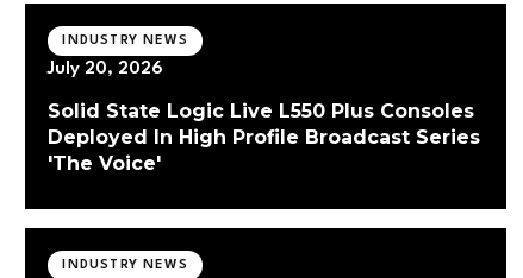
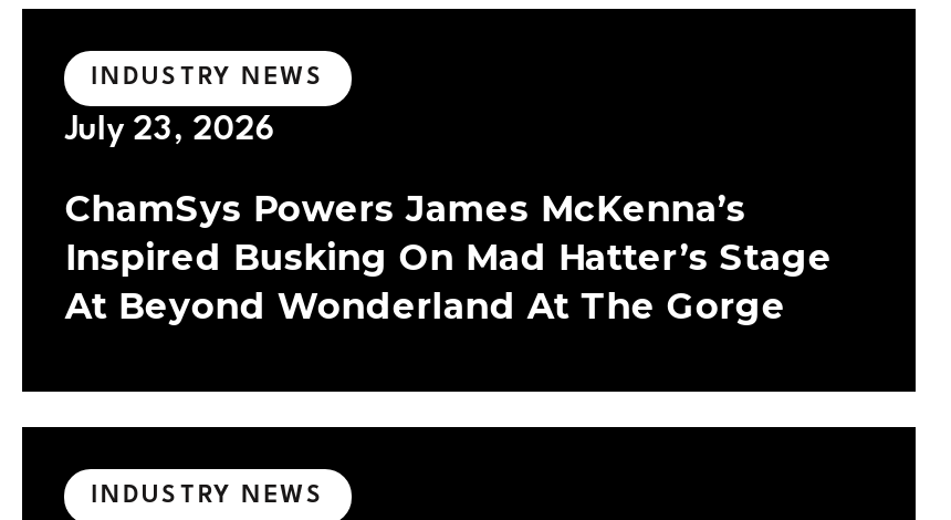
[48,60,164,78] July 20, 2026 -> [65,115,277,148] July 23, 2026
[48,100,481,175] Solid State Logic Live L550 Plus Consoles | Deployed In High Profile Broadcast Series | 'The Voice' -> [65,188,832,327] ChamSys Powers James McKenna’s | Inspired Busking On Mad Hatter’s Stage | At Beyond Wonderland At The Gorge

